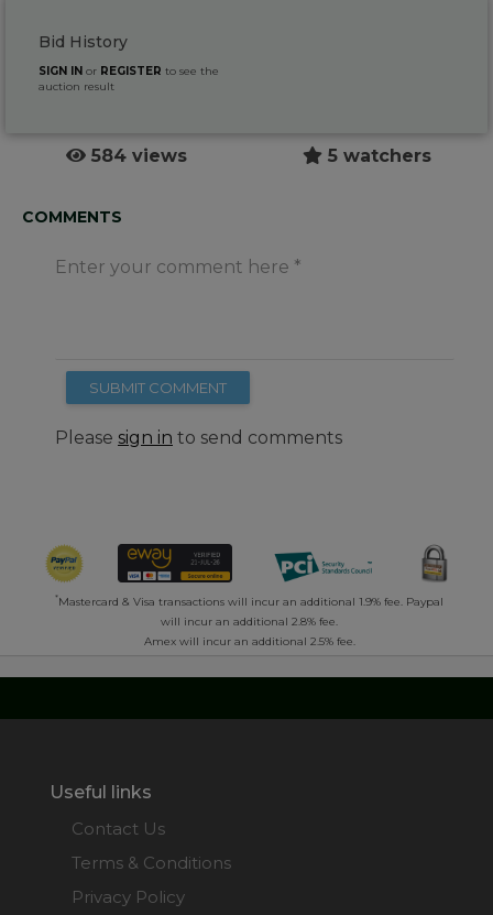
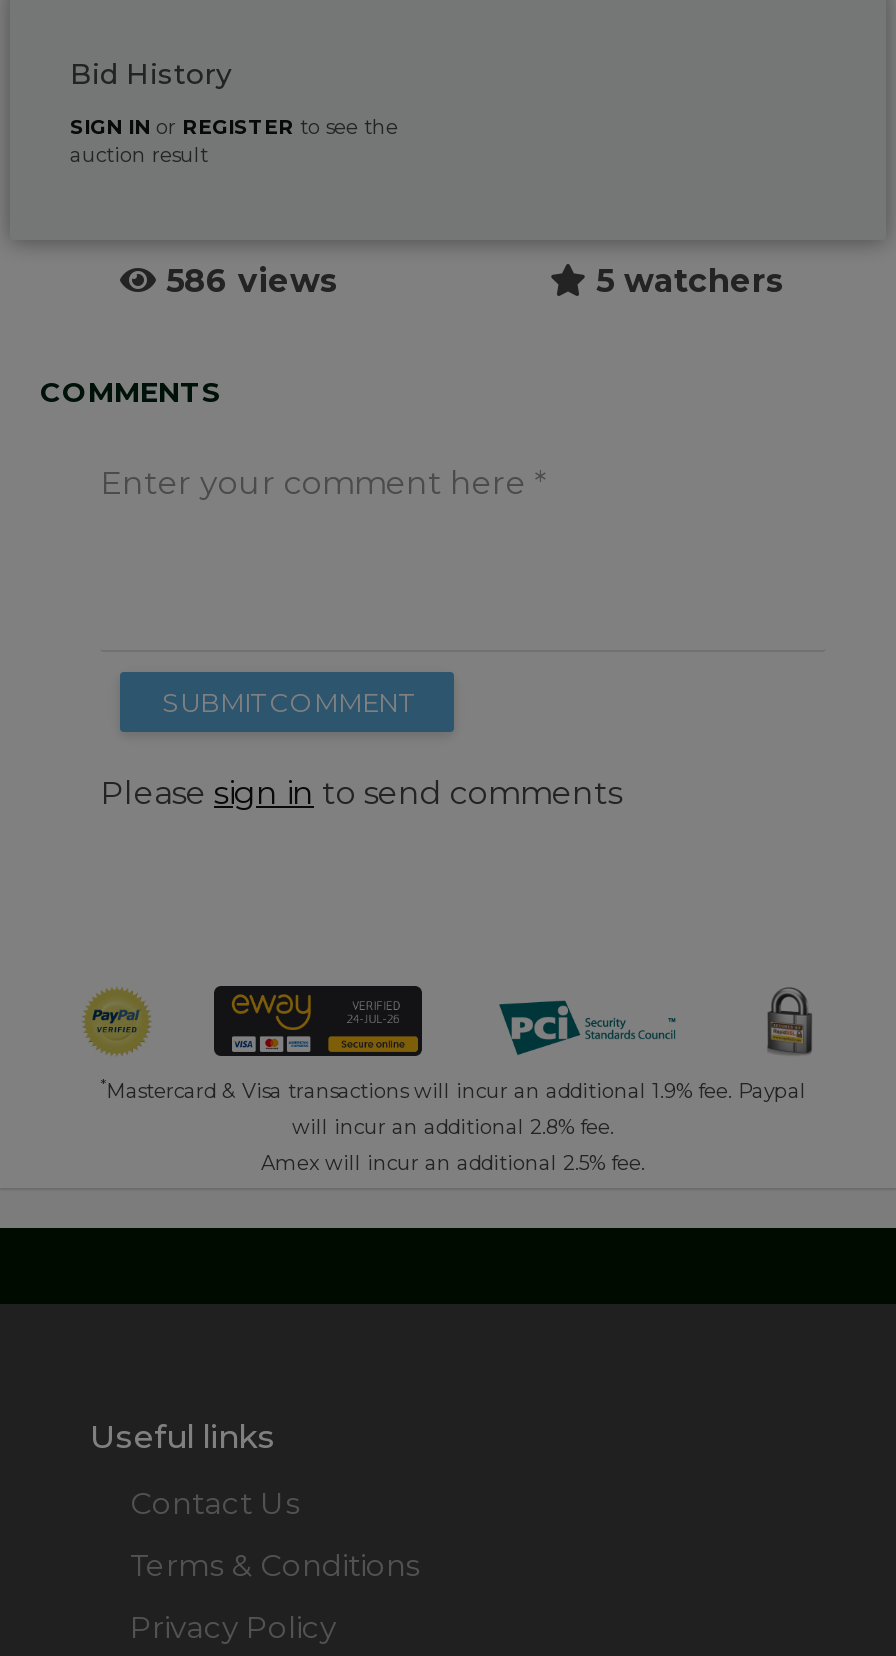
[85,146,187,166] 584 views -> [156,262,338,300] 586 views

